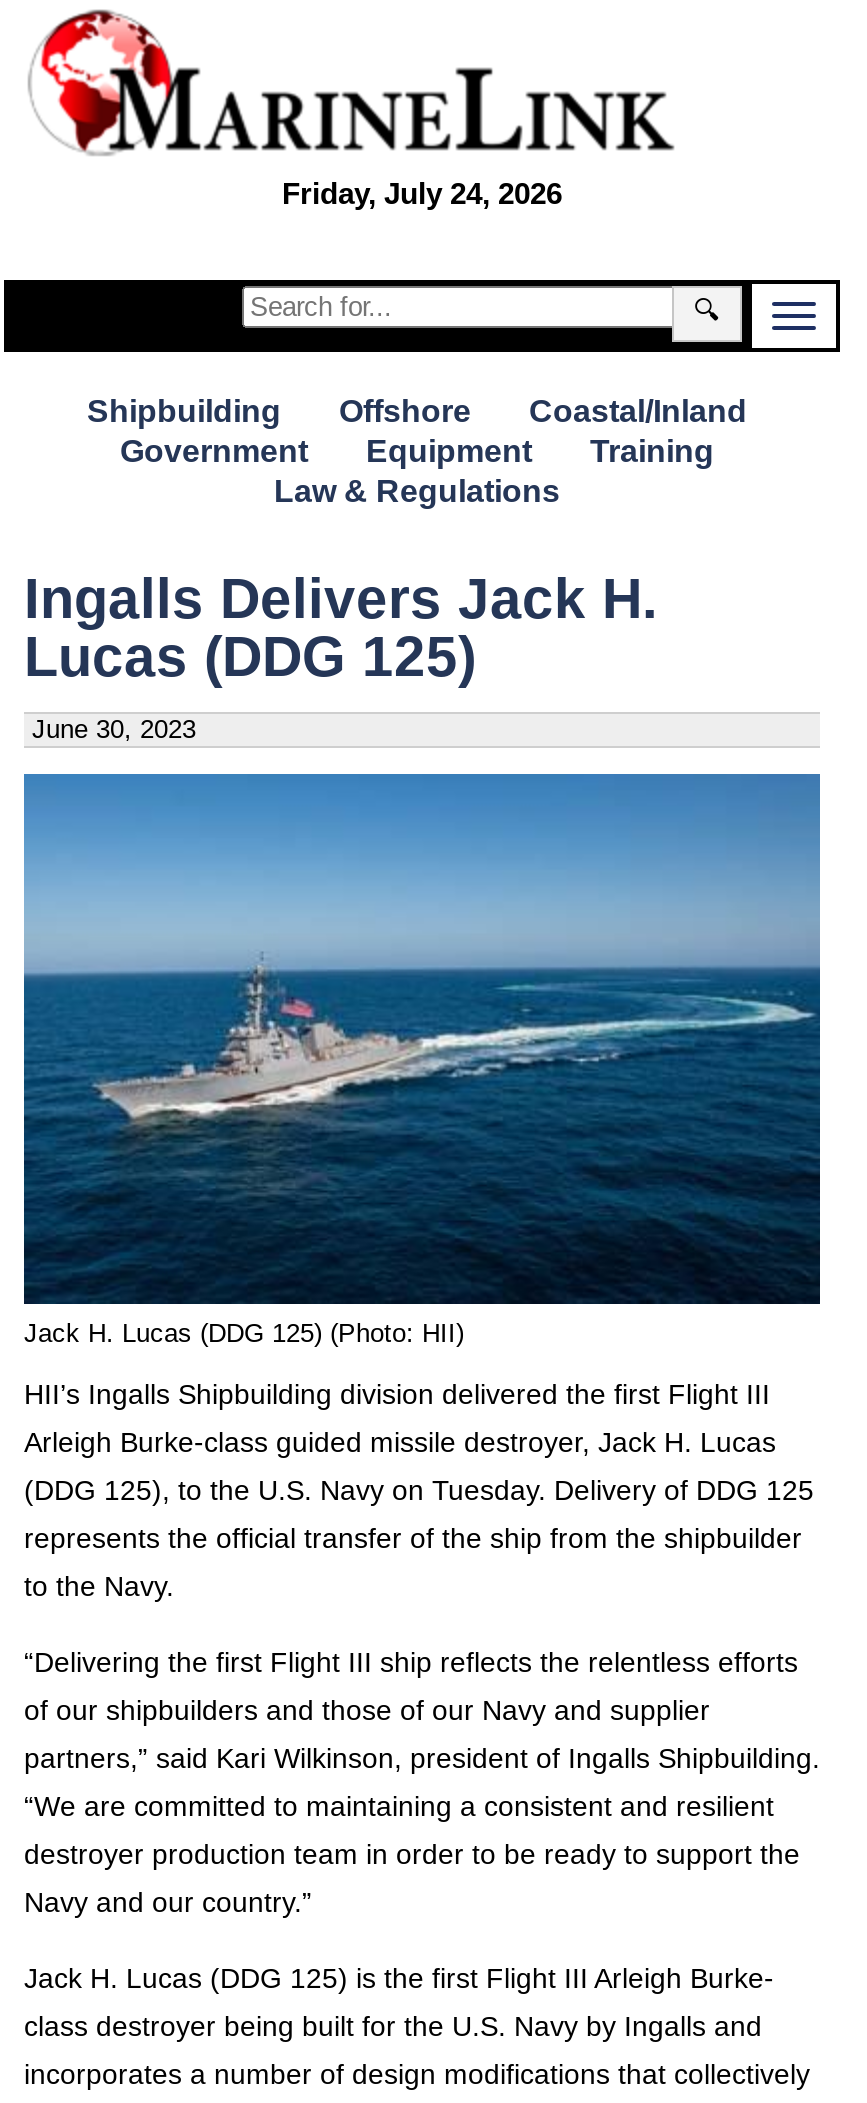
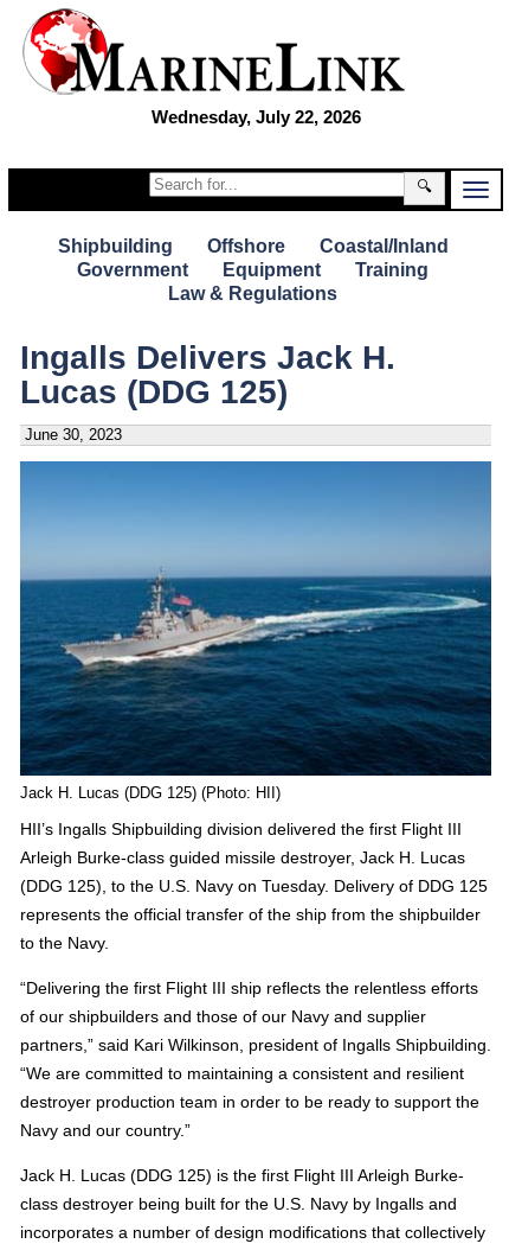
[282,176,562,210] Friday, July 24, 2026 -> [151,107,360,127] Wednesday, July 22, 2026

